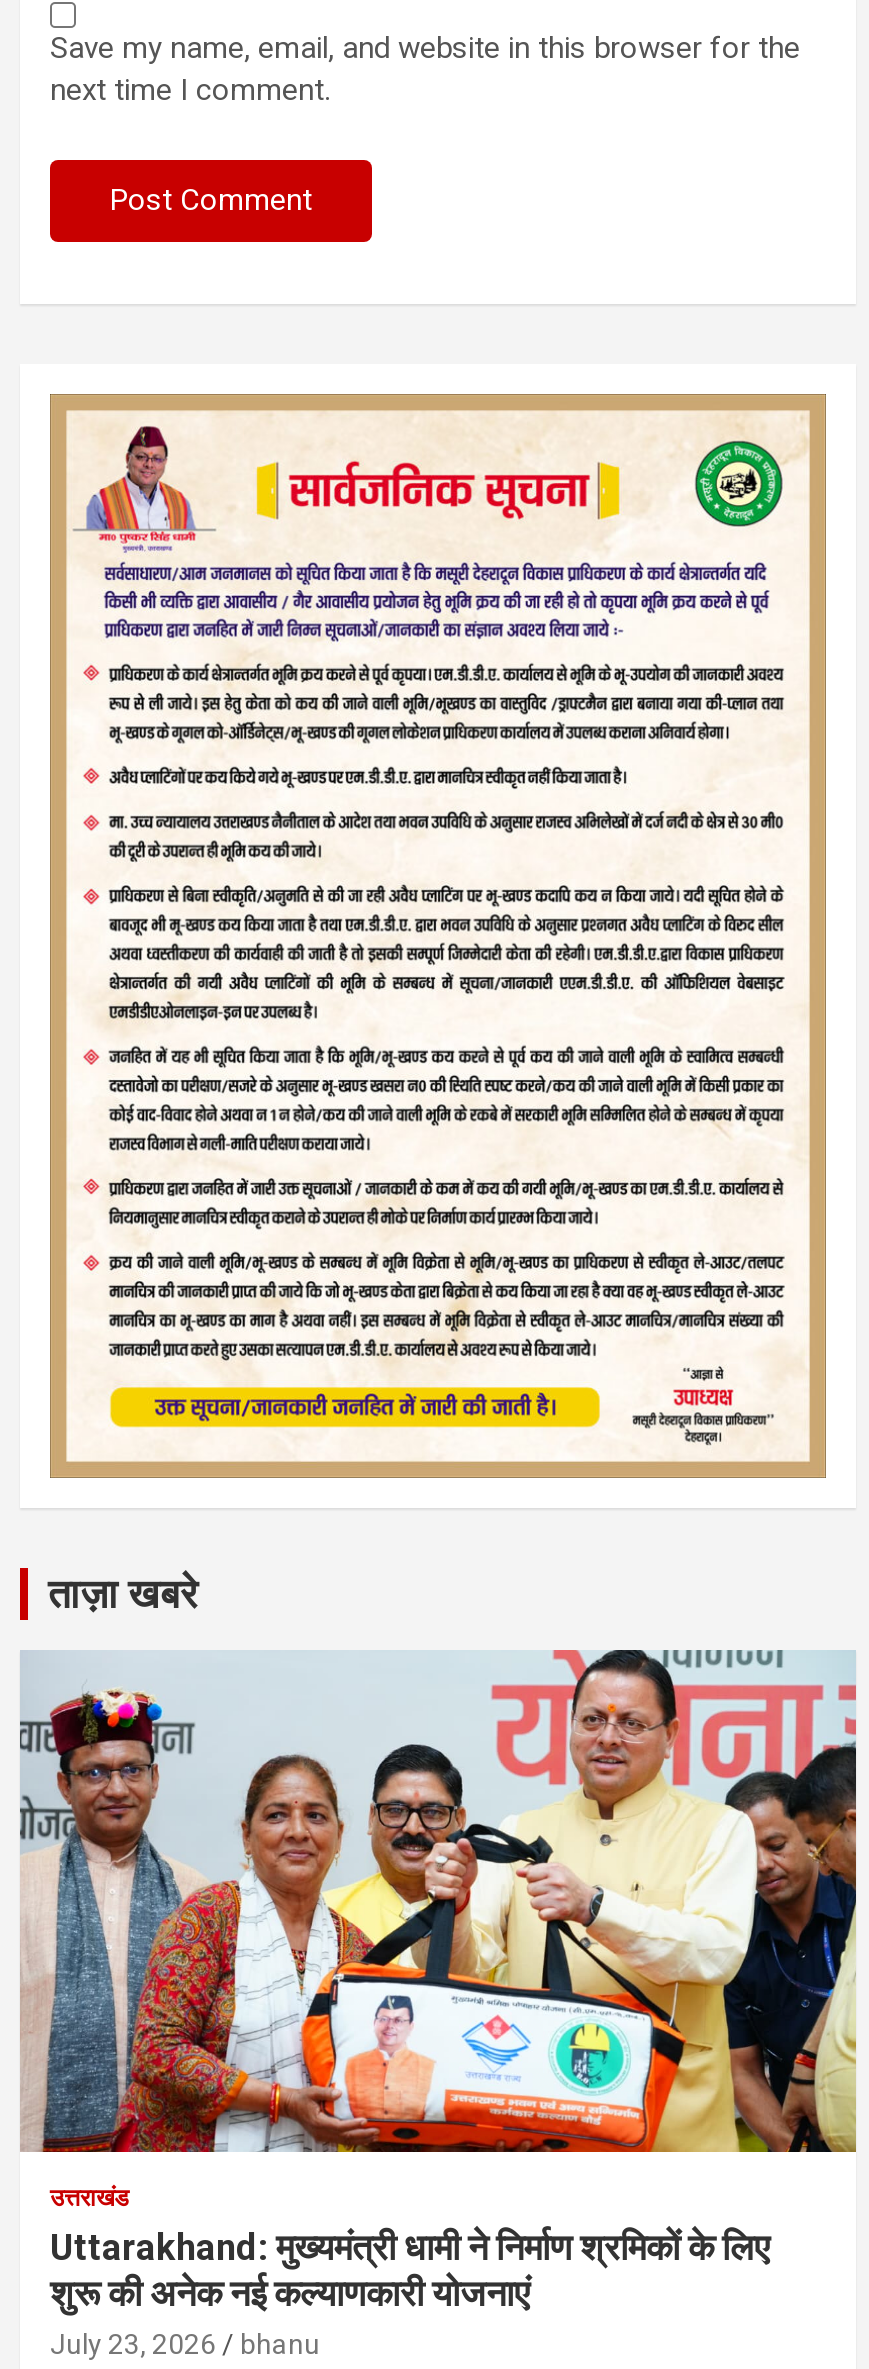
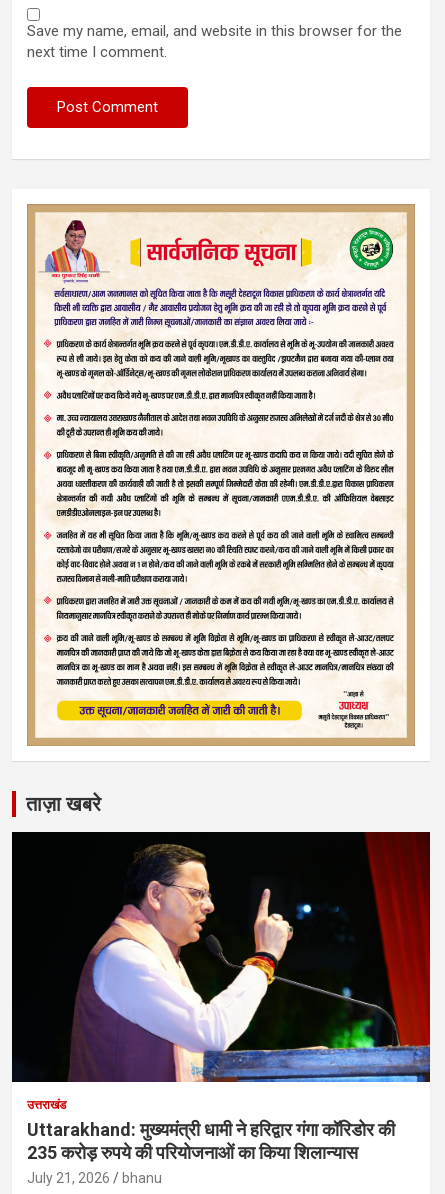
[18,1650,858,2359] [image] | Uttarakhand: मुख्यमंत्री धामी ने निर्माण श्रमिकों के लिए | शुरू की अनेक नई कल्याणकारी योजनाएं | July 23, 2026 -> [11,831,431,1186] [image] | Uttarakhand: मुख्यमंत्री धामी ने हरिद्वार गंगा कॉरिडोर की | 235 करोड़ रुपये की परियोजनाओं का किया शिलान्यास | July 21, 2026

